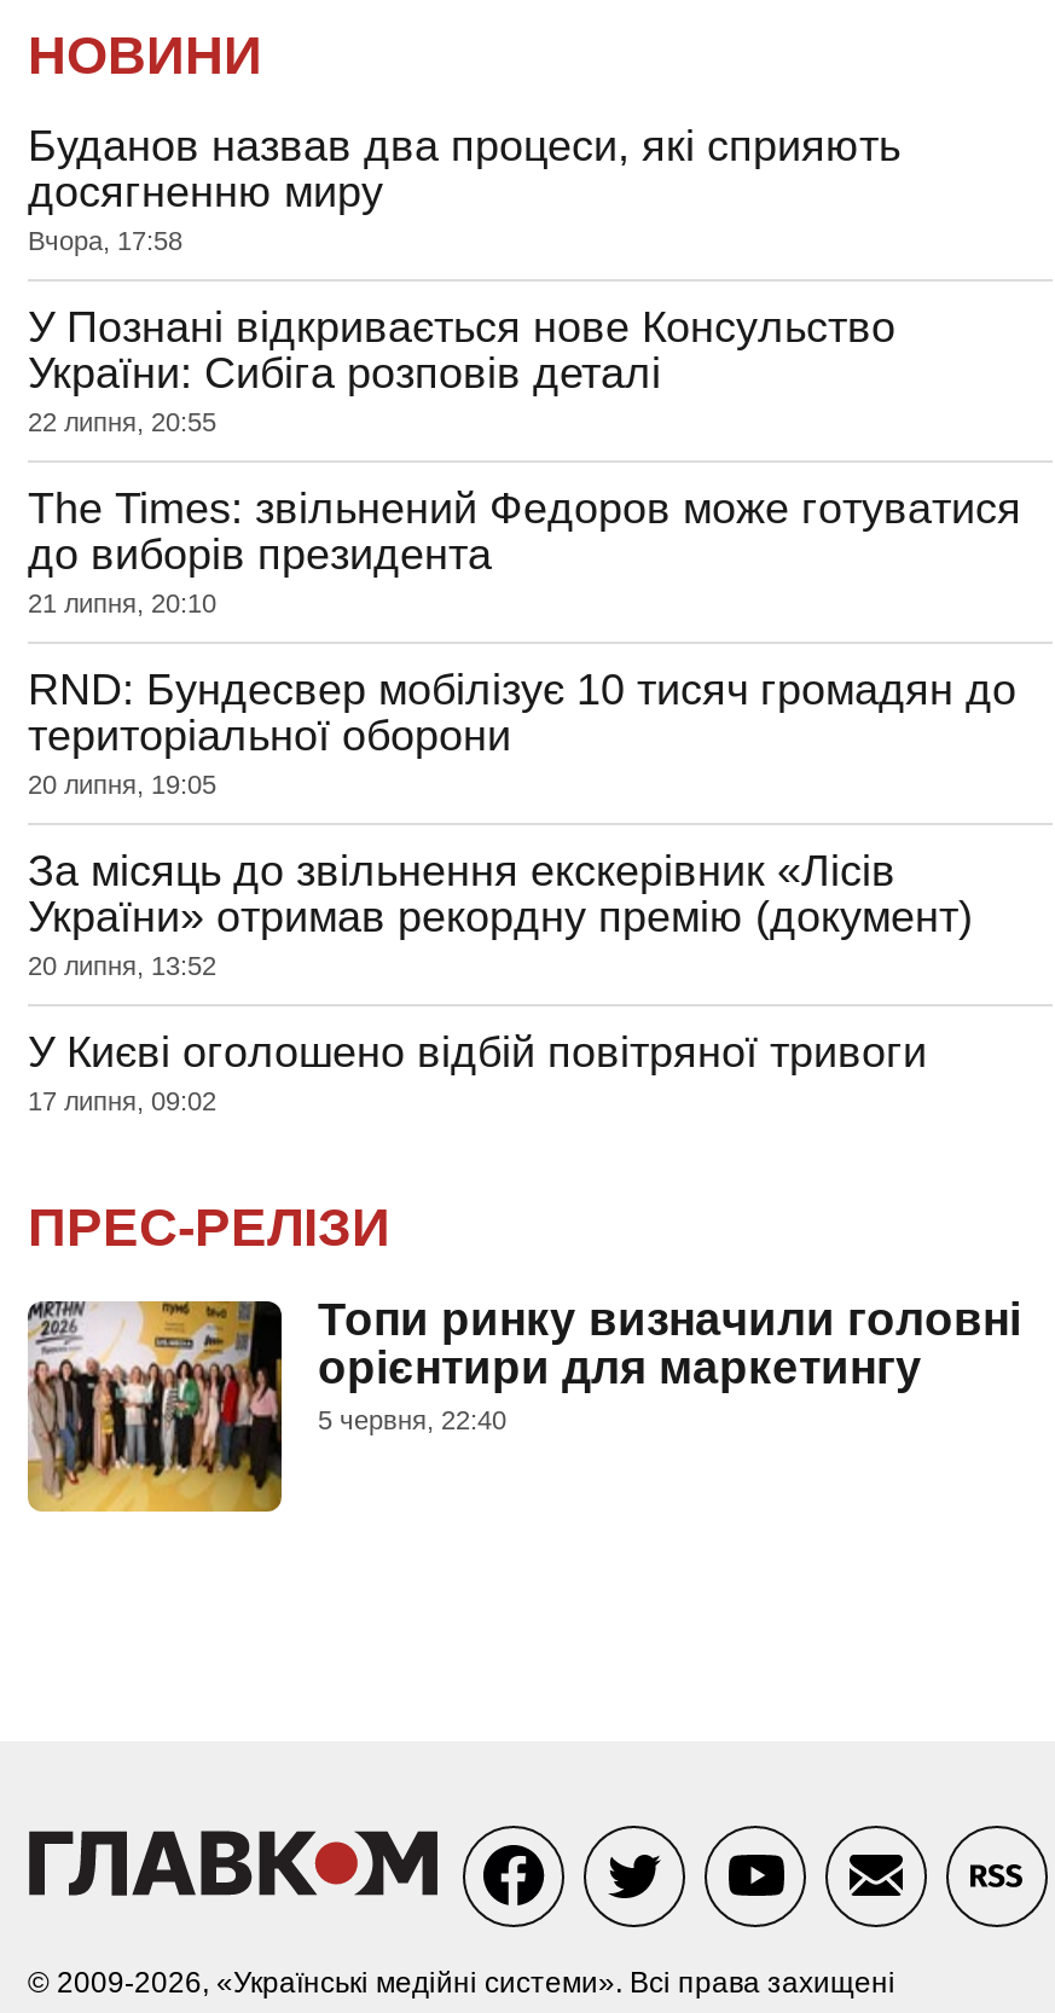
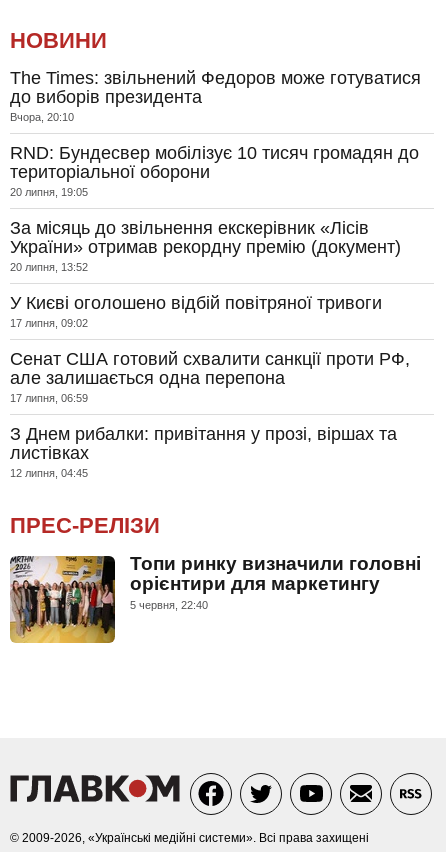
[28,122,900,436] Буданов назвав два процеси, які сприяють | досягненню миру | Вчора, 17:58 | У Познані відкривається нове Консульство | України: Сибіга розповів деталі | 22 липня, 20:55 -> none
moved [28,485,1021,579] -> [10,68,421,107]: The Times: звільнений Федоров може готуватися | до виборів президента
[28,588,216,617] 21 липня, 20:10 -> [10,111,74,123] Вчора, 20:10
moved [28,666,1016,1115] -> [10,143,419,329]: RND: Бундесвер мобілізує 10 тисяч громадян до | територіальної оборони | 20 липня, 19:05 | За місяць до звільнення екскерівник «Лісів | України» отримав рекордну премію (документ) | 20 липня, 13:52 | У Києві оголошено відбій повітряної тривоги | 17 липня, 09:02
none -> [10,349,410,479] Сенат США готовий схвалити санкції проти РФ, | але залишається одна перепона | 17 липня, 06:59 | З Днем рибалки: привітання у прозі, віршах та | листівках | 12 липня, 04:45

